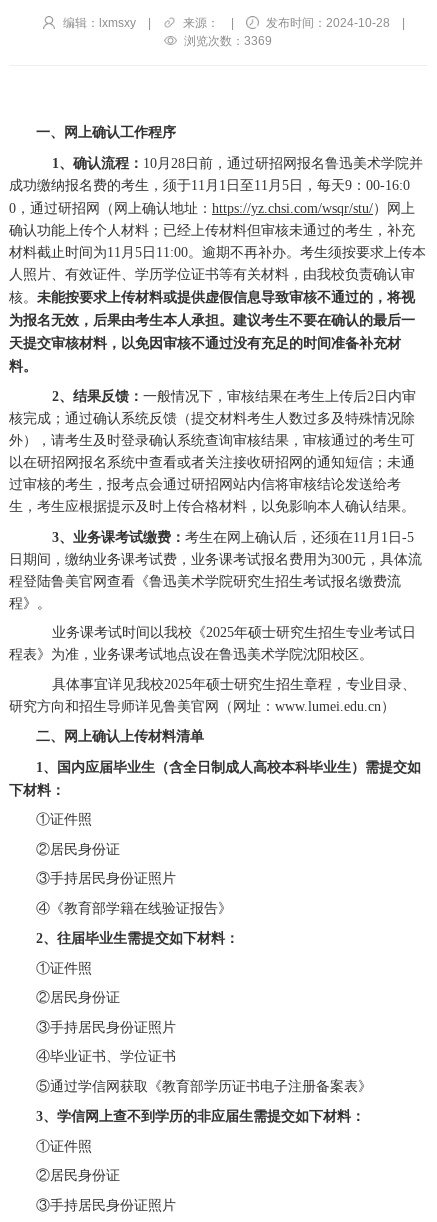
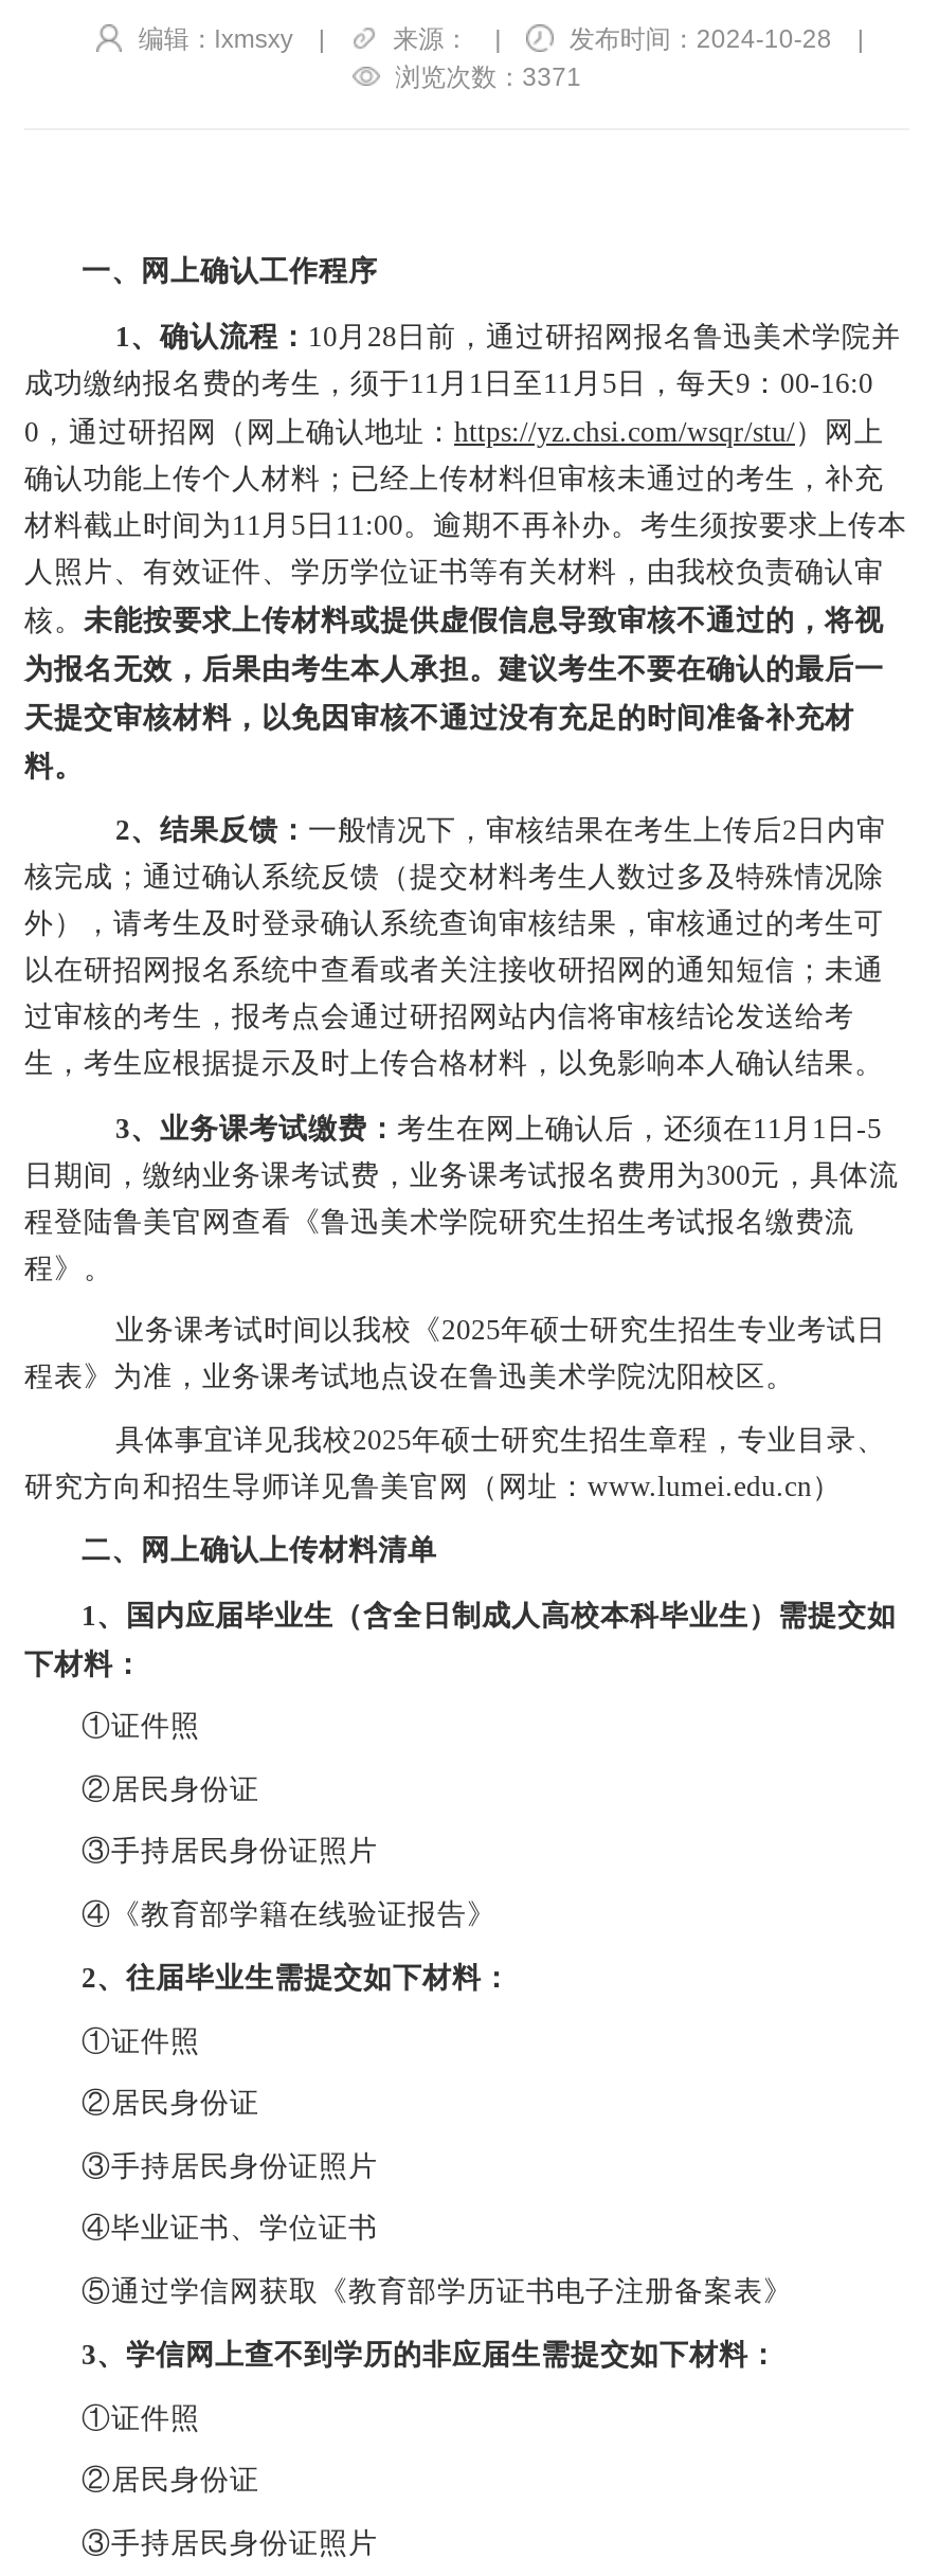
[184,33,272,47] 浏览次数：3369 -> [395,61,581,91] 浏览次数：3371

